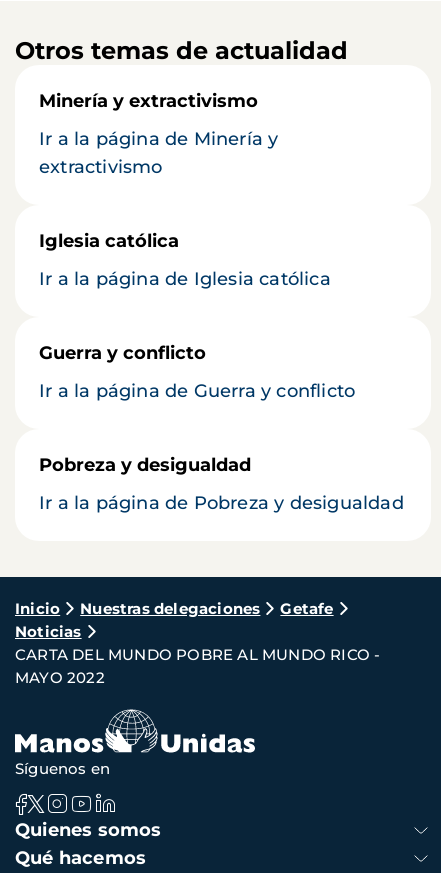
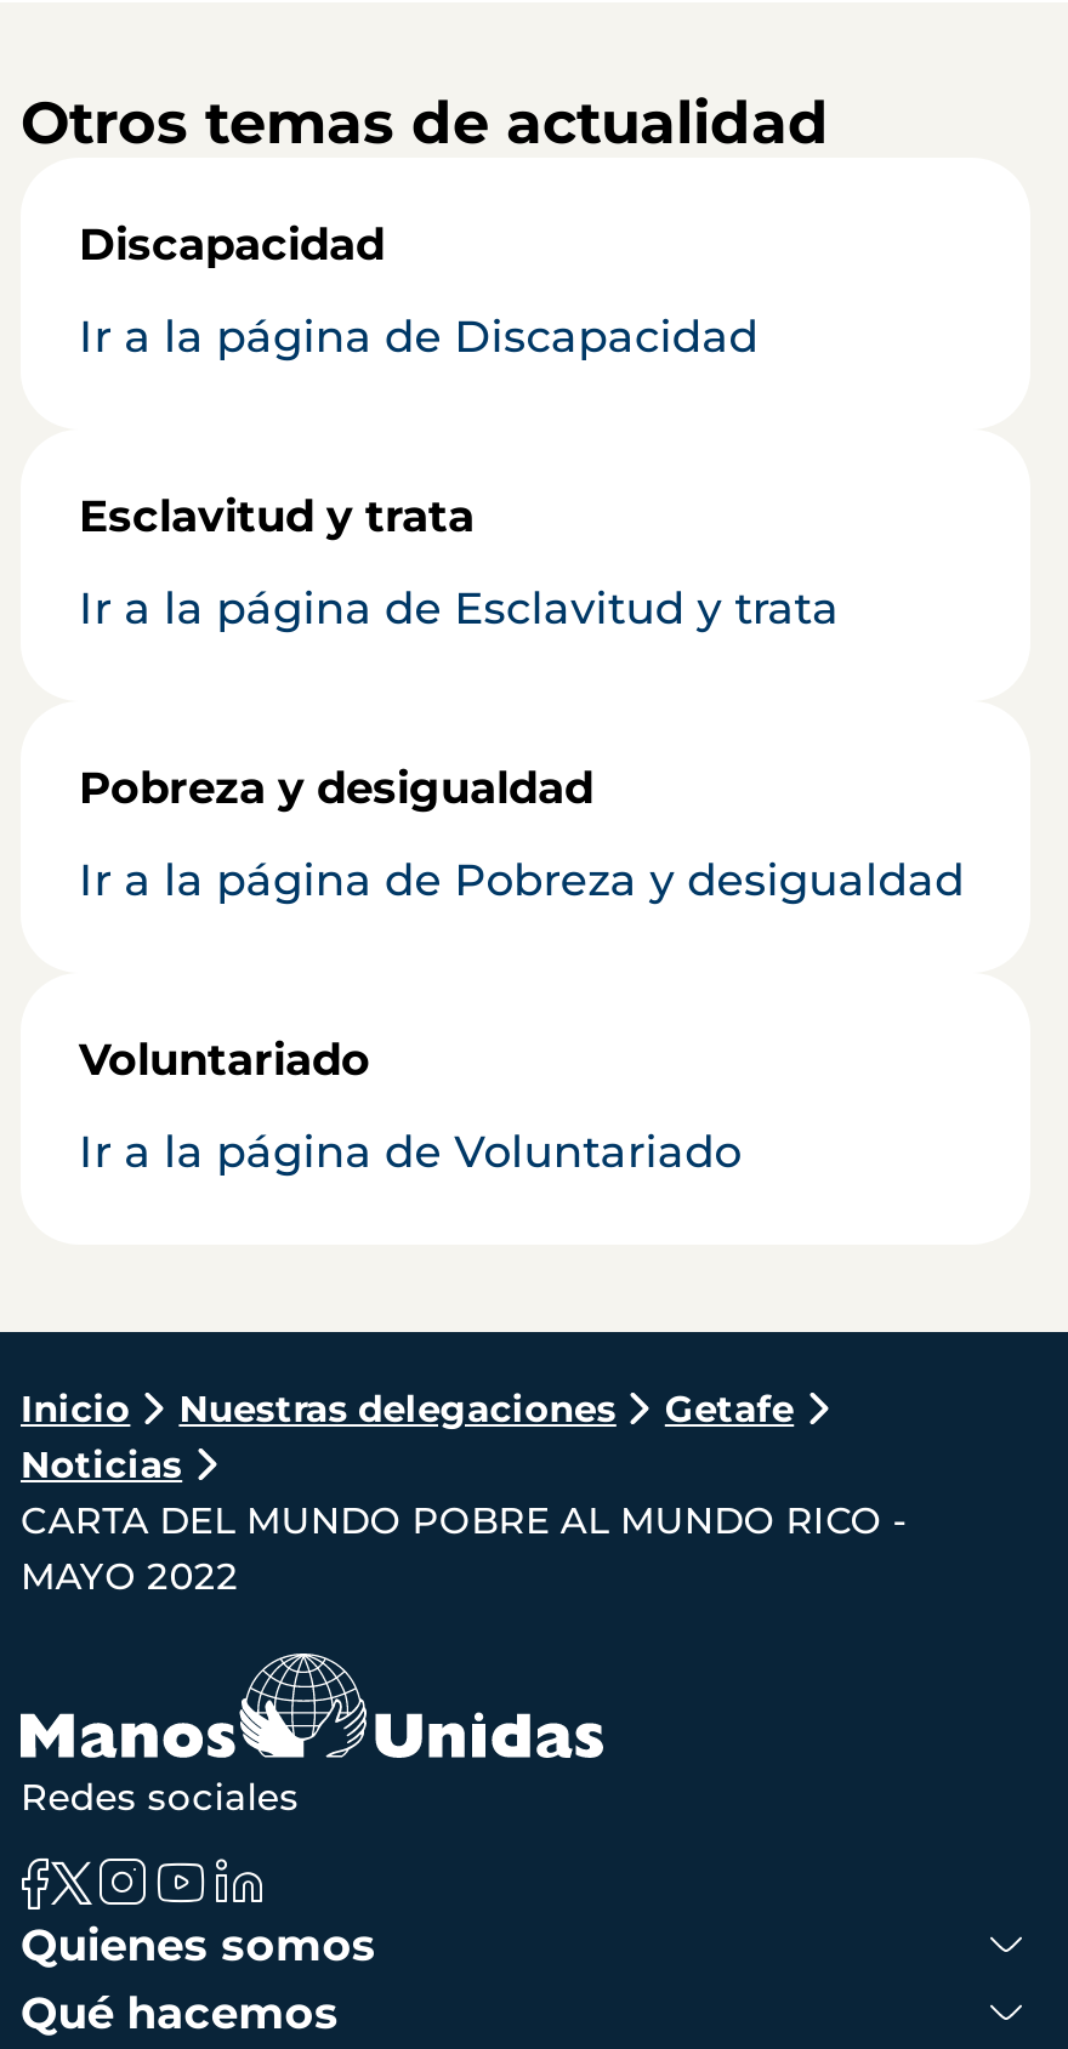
[39,90,355,402] Minería y extractivismo | Ir a la página de Minería y | extractivismo | Iglesia católica | Ir a la página de Iglesia católica | Guerra y conflicto | Ir a la página de Guerra y conflicto -> [79,218,839,635] Discapacidad | Ir a la página de Discapacidad | Esclavitud y trata | Ir a la página de Esclavitud y trata
moved [39,454,404,514] -> [79,761,964,907]: Pobreza y desigualdad | Ir a la página de Pobreza y desigualdad
none -> [79,1033,742,1178] Voluntariado | Ir a la página de Voluntariado
[15,759,110,778] Síguenos en -> [21,1773,299,1819] Redes sociales

